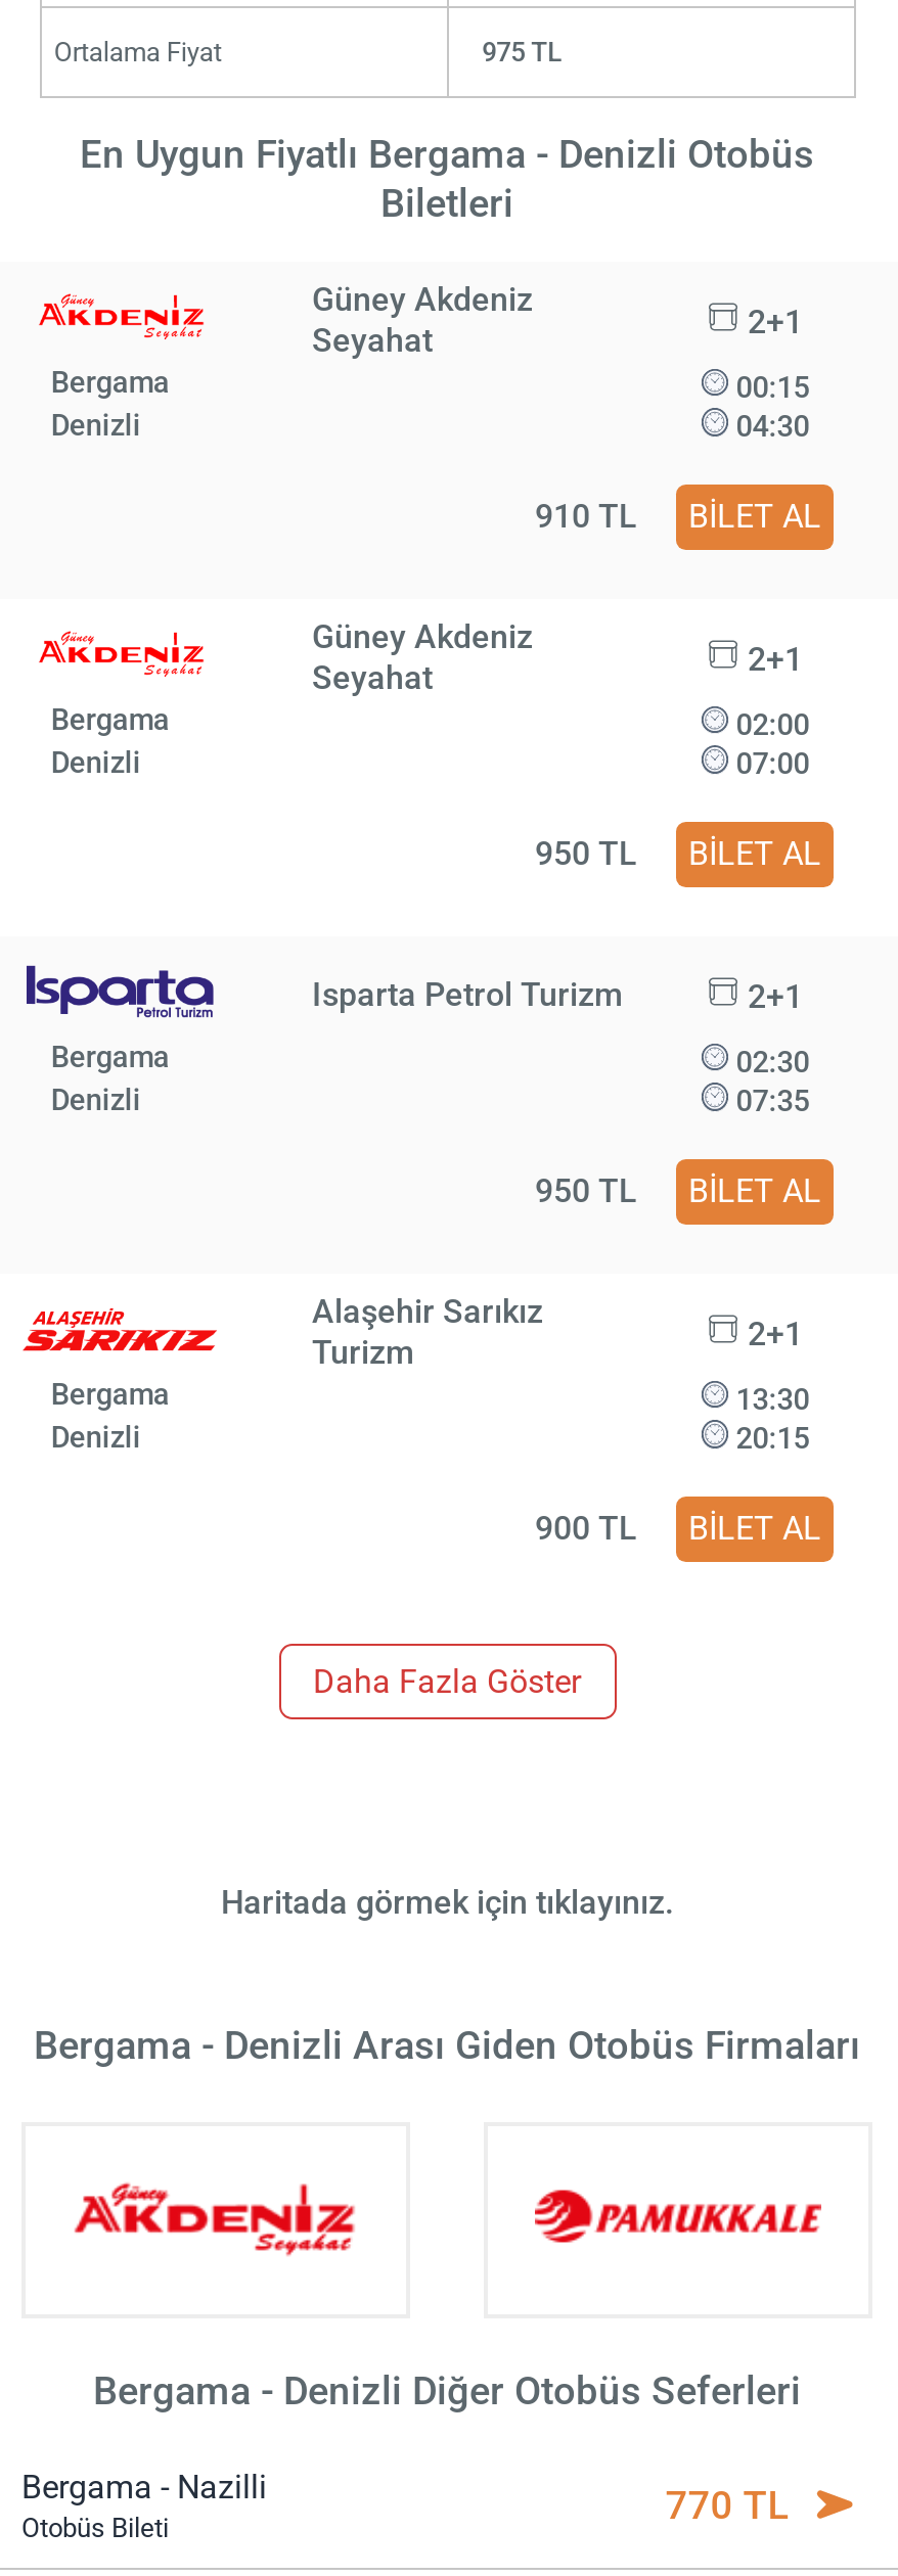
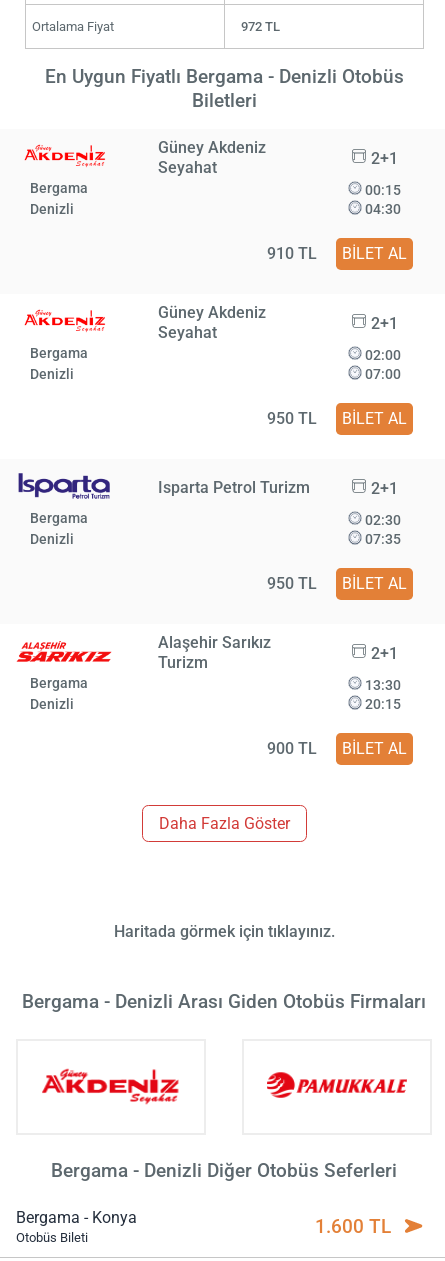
[482,37,562,67] 975 TL -> [241,19,280,34] 972 TL
[21,2468,267,2507] Bergama - Nazilli -> [16,1208,137,1227] Bergama - Konya
[665,2483,788,2530] 770 TL -> [315,1215,391,1238] 1.600 TL

